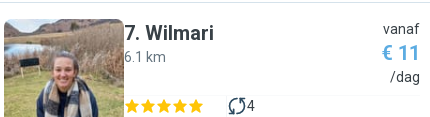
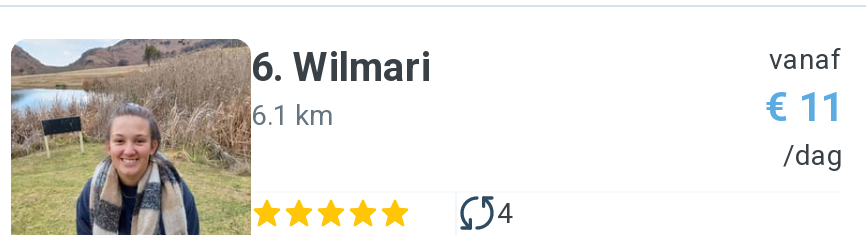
[124,21,214,45] 7. Wilmari -> [251,43,431,91] 6. Wilmari

